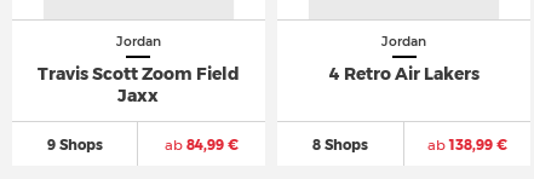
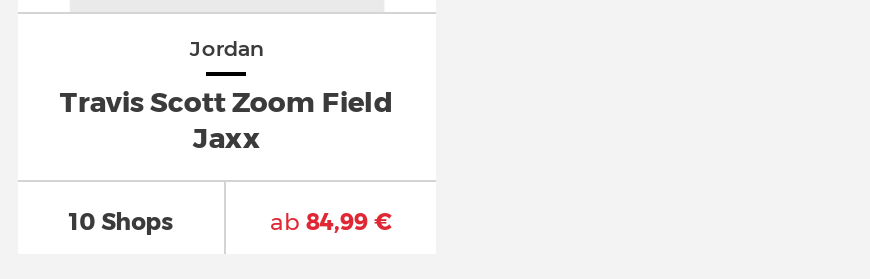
[312,33,507,154] Jordan | 4 Retro Air Lakers | 8 Shops | ab 138,99 € -> none
[47,137,103,154] 9 Shops -> [69,208,173,236] 10 Shops

